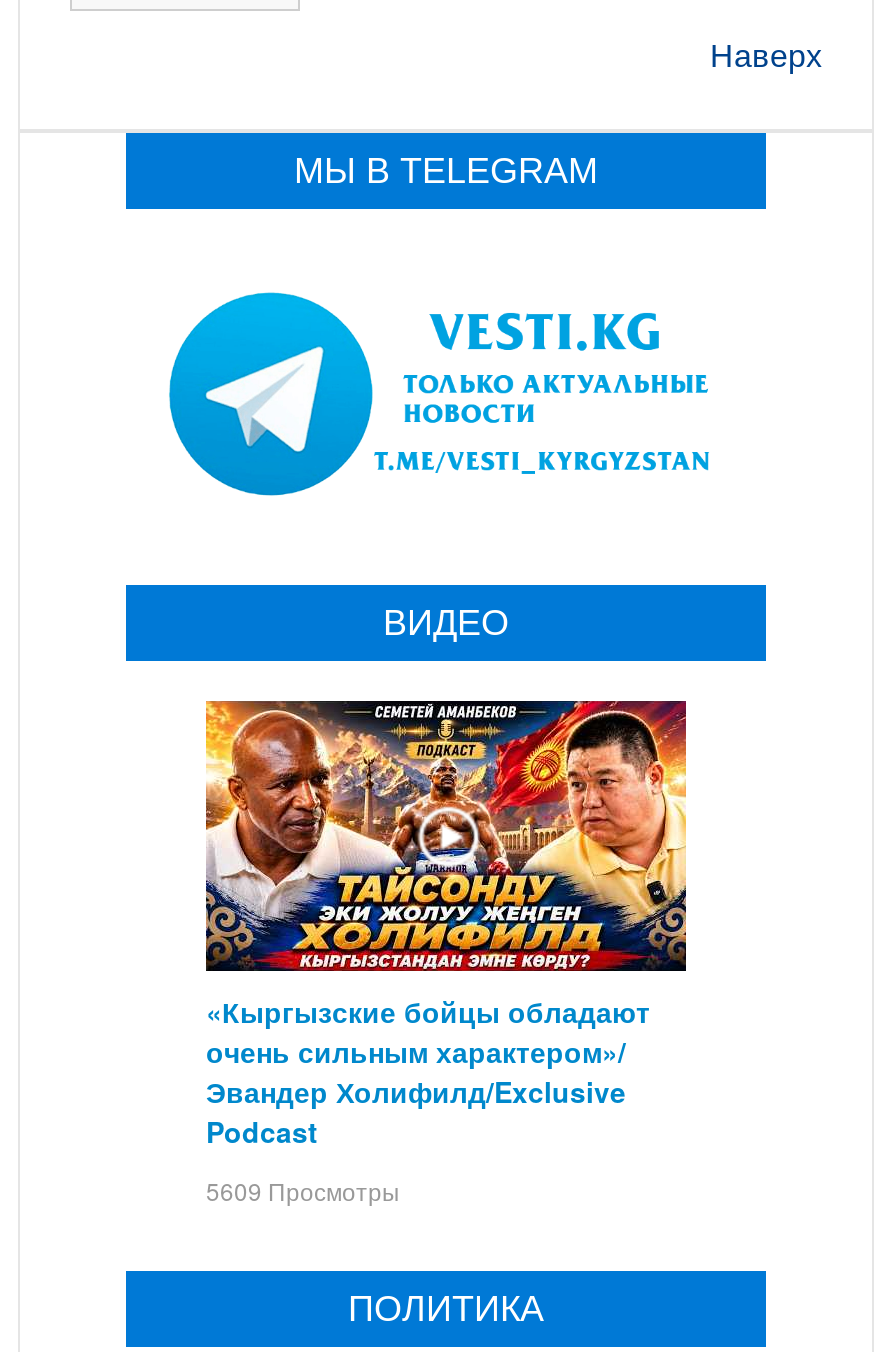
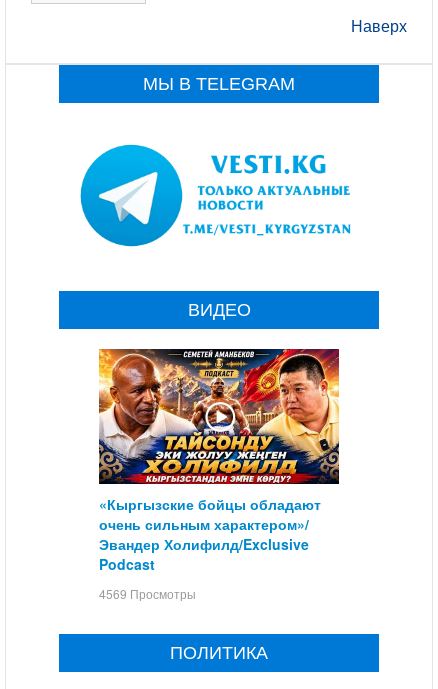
[206,1173,400,1207] 5609 Просмотры -> [99,585,196,602] 4569 Просмотры

